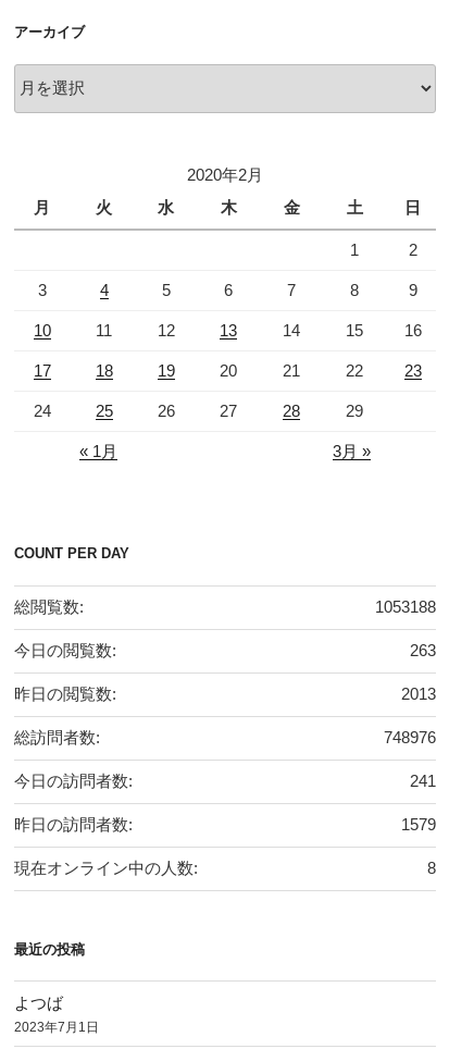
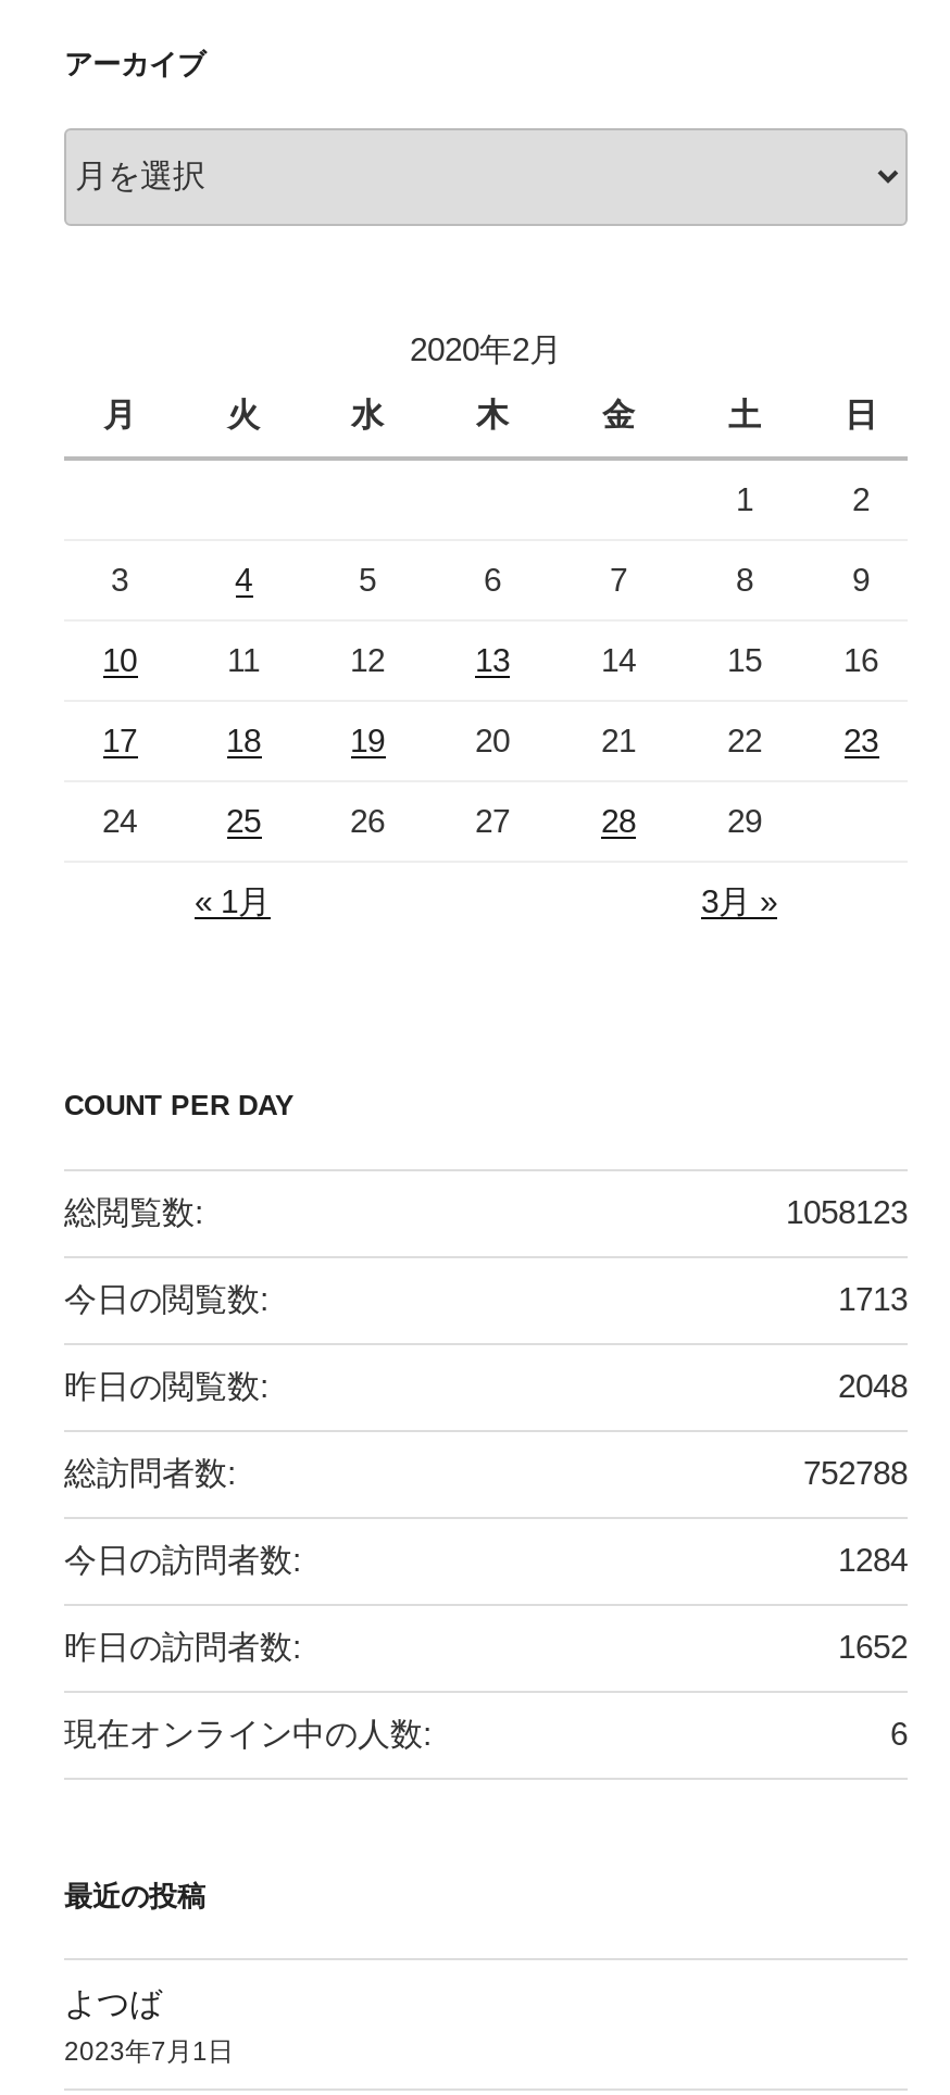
[375,598,436,616] 1053188 -> [786,1194,908,1230] 1058123
[410,641,436,660] 263 -> [838,1280,908,1317] 1713
[401,685,436,703] 2013 -> [838,1367,908,1404] 2048
[384,728,436,747] 748976 -> [803,1454,908,1491] 752788
[410,772,436,790] 241 -> [838,1541,908,1578] 1284
[401,815,436,834] 1579 -> [838,1628,908,1665] 1652
[427,859,436,877] 8 -> [890,1715,908,1752] 6

